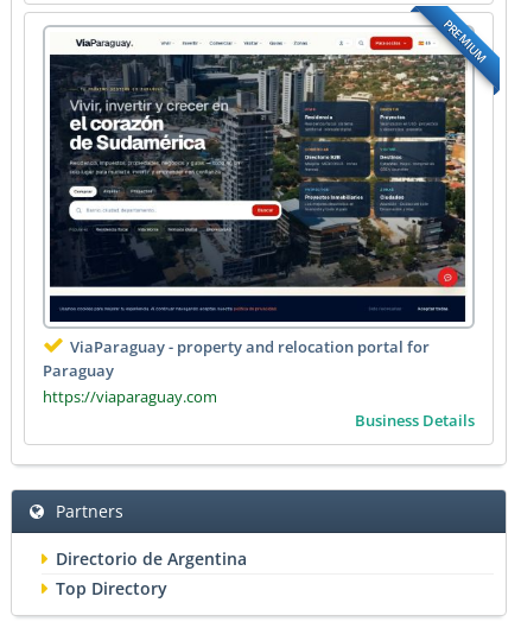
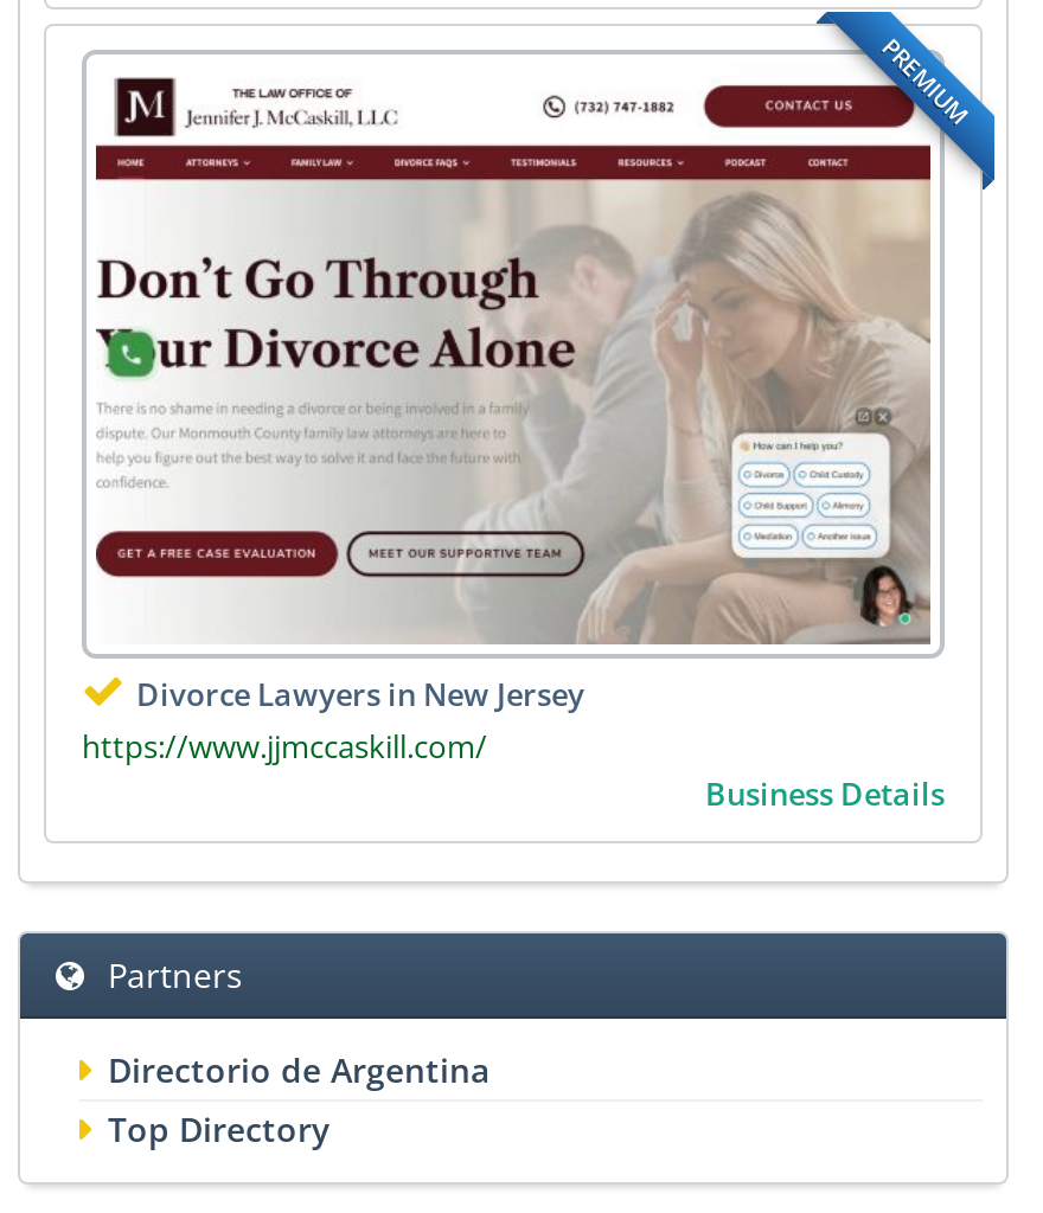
[43,34,468,408] [image] | ViaParaguay - property and relocation portal for | Paraguay | https://viaparaguay.com -> [82,71,933,766] [image] | Divorce Lawyers in New Jersey | https://www.jjmccaskill.com/

